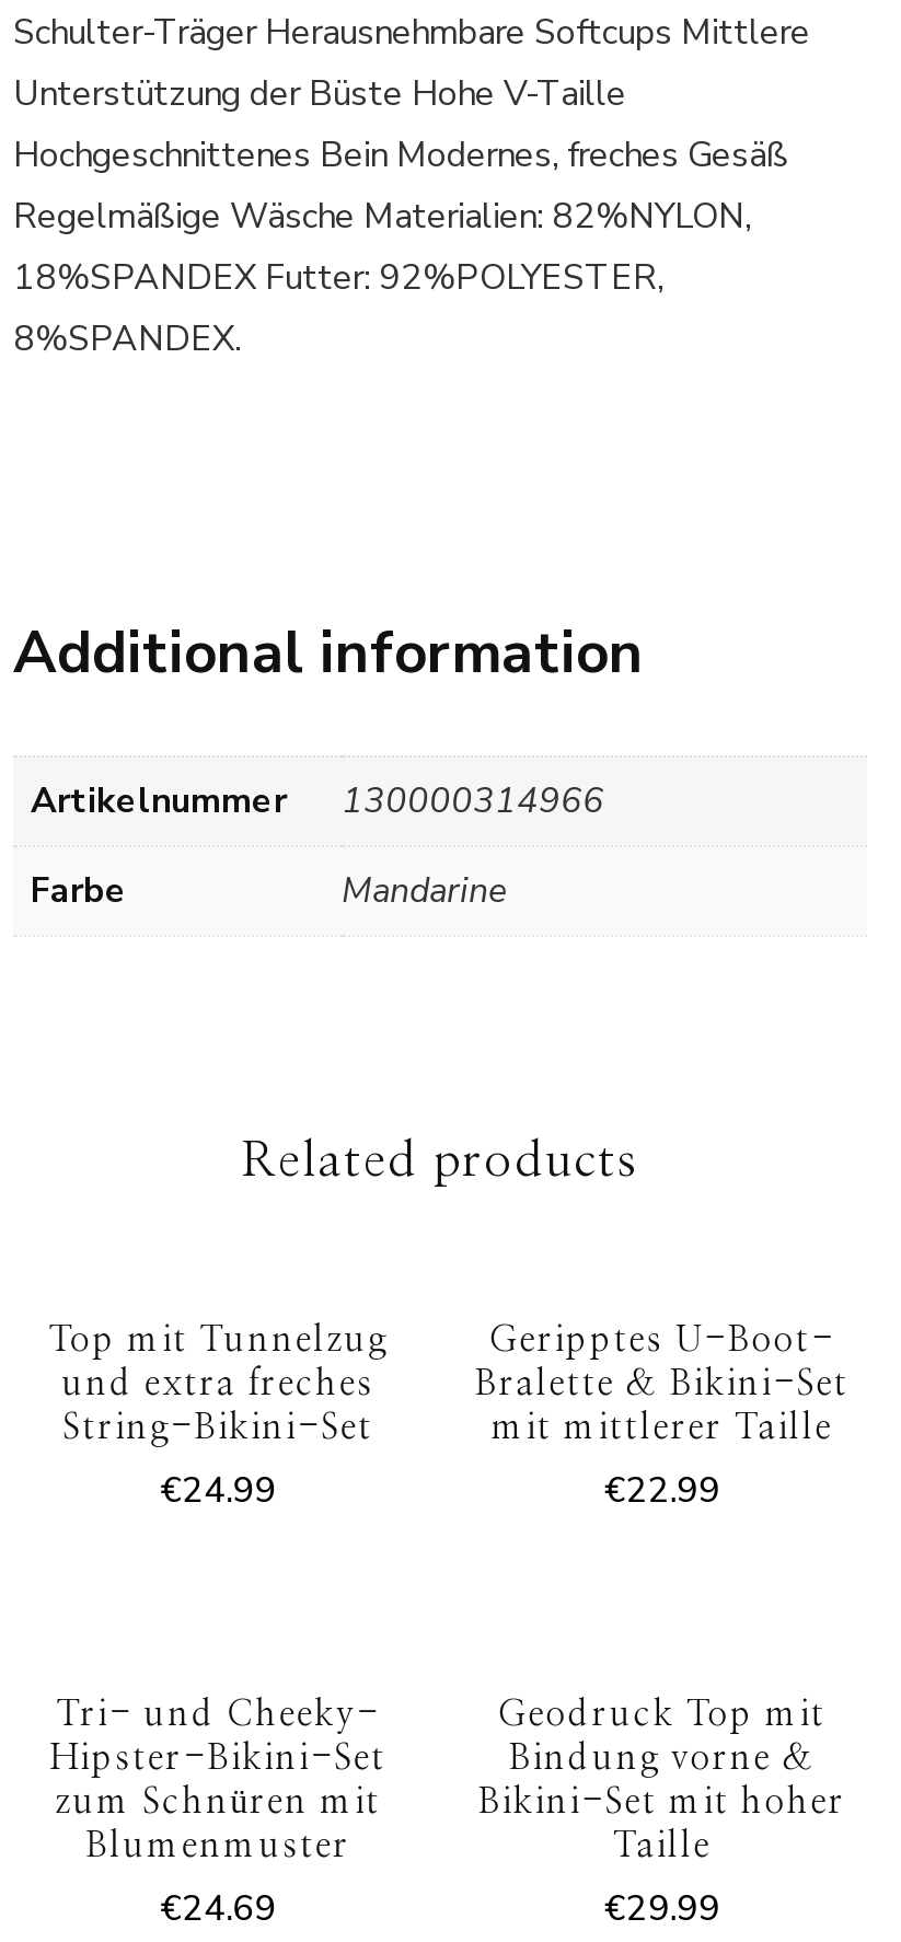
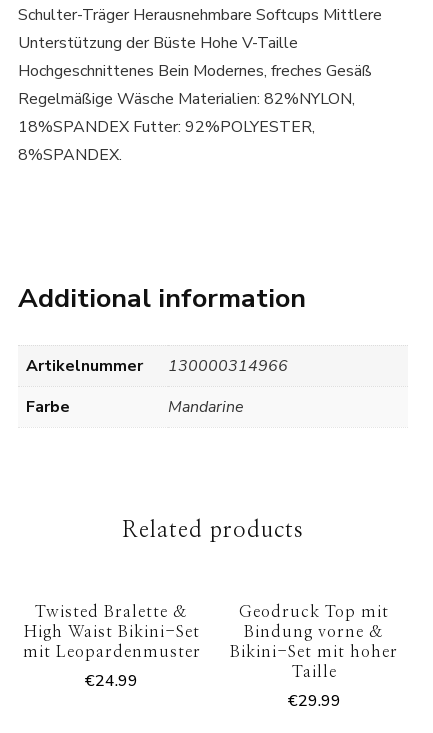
[48,1322,388,1445] Top mit Tunnelzug | und extra freches | String-Bikini-Set -> [23,604,201,660] Twisted Bralette & | High Waist Bikini-Set | mit Leopardenmuster
[475,1322,849,1515] Geripptes U-Boot- | Bralette & Bikini-Set | mit mittlerer Taille | €22.99 -> none
[49,1696,387,1933] Tri- und Cheeky- | Hipster-Bikini-Set | zum Schnüren mit | Blumenmuster | €24.69 -> none

